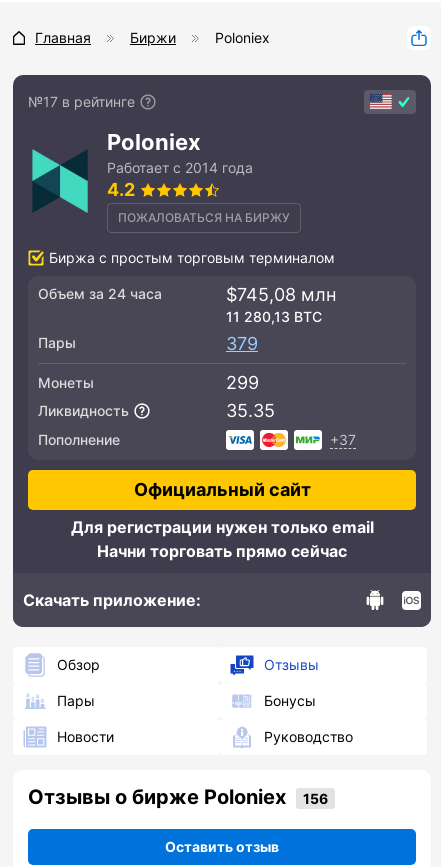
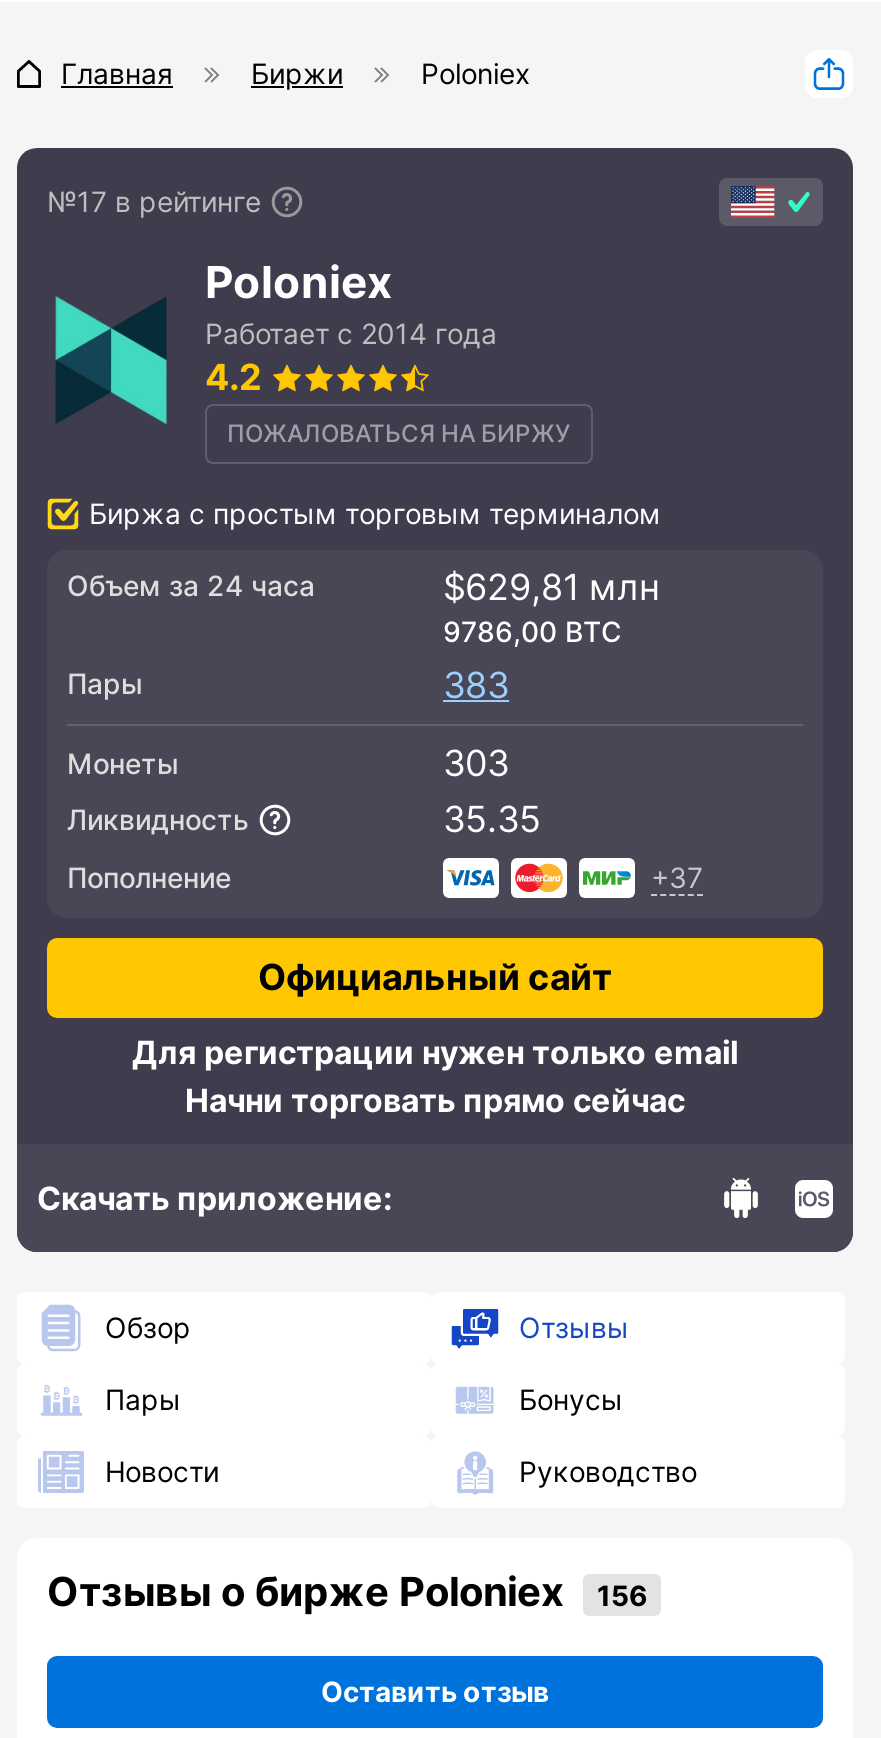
[226,284,336,305] $745,08 млн -> [443,567,659,609] $629,81 млн
[226,308,322,325] 11 280,13 BTC -> [443,615,621,649] 9786,00 BTC
[226,333,258,354] 379 -> [443,665,509,707] 383
[226,372,259,393] 299 -> [443,743,509,785] 303

